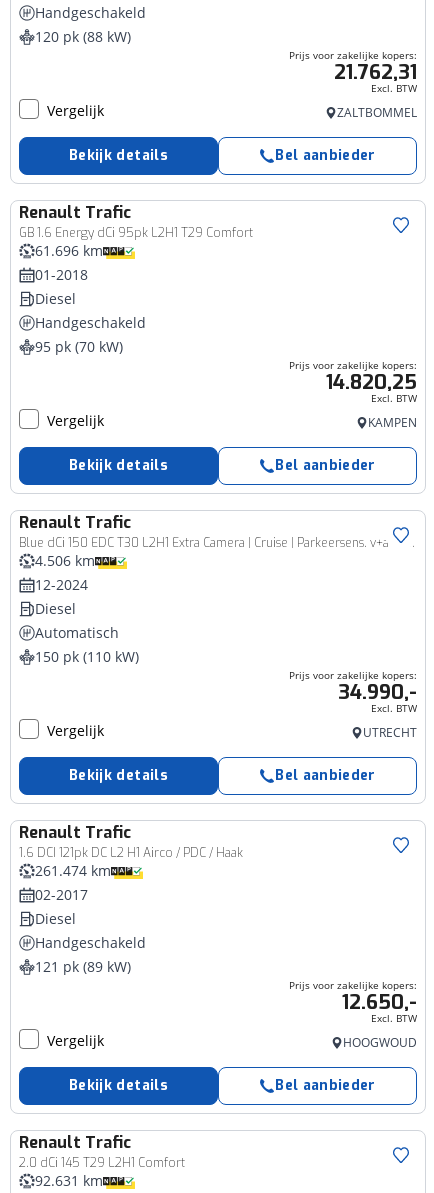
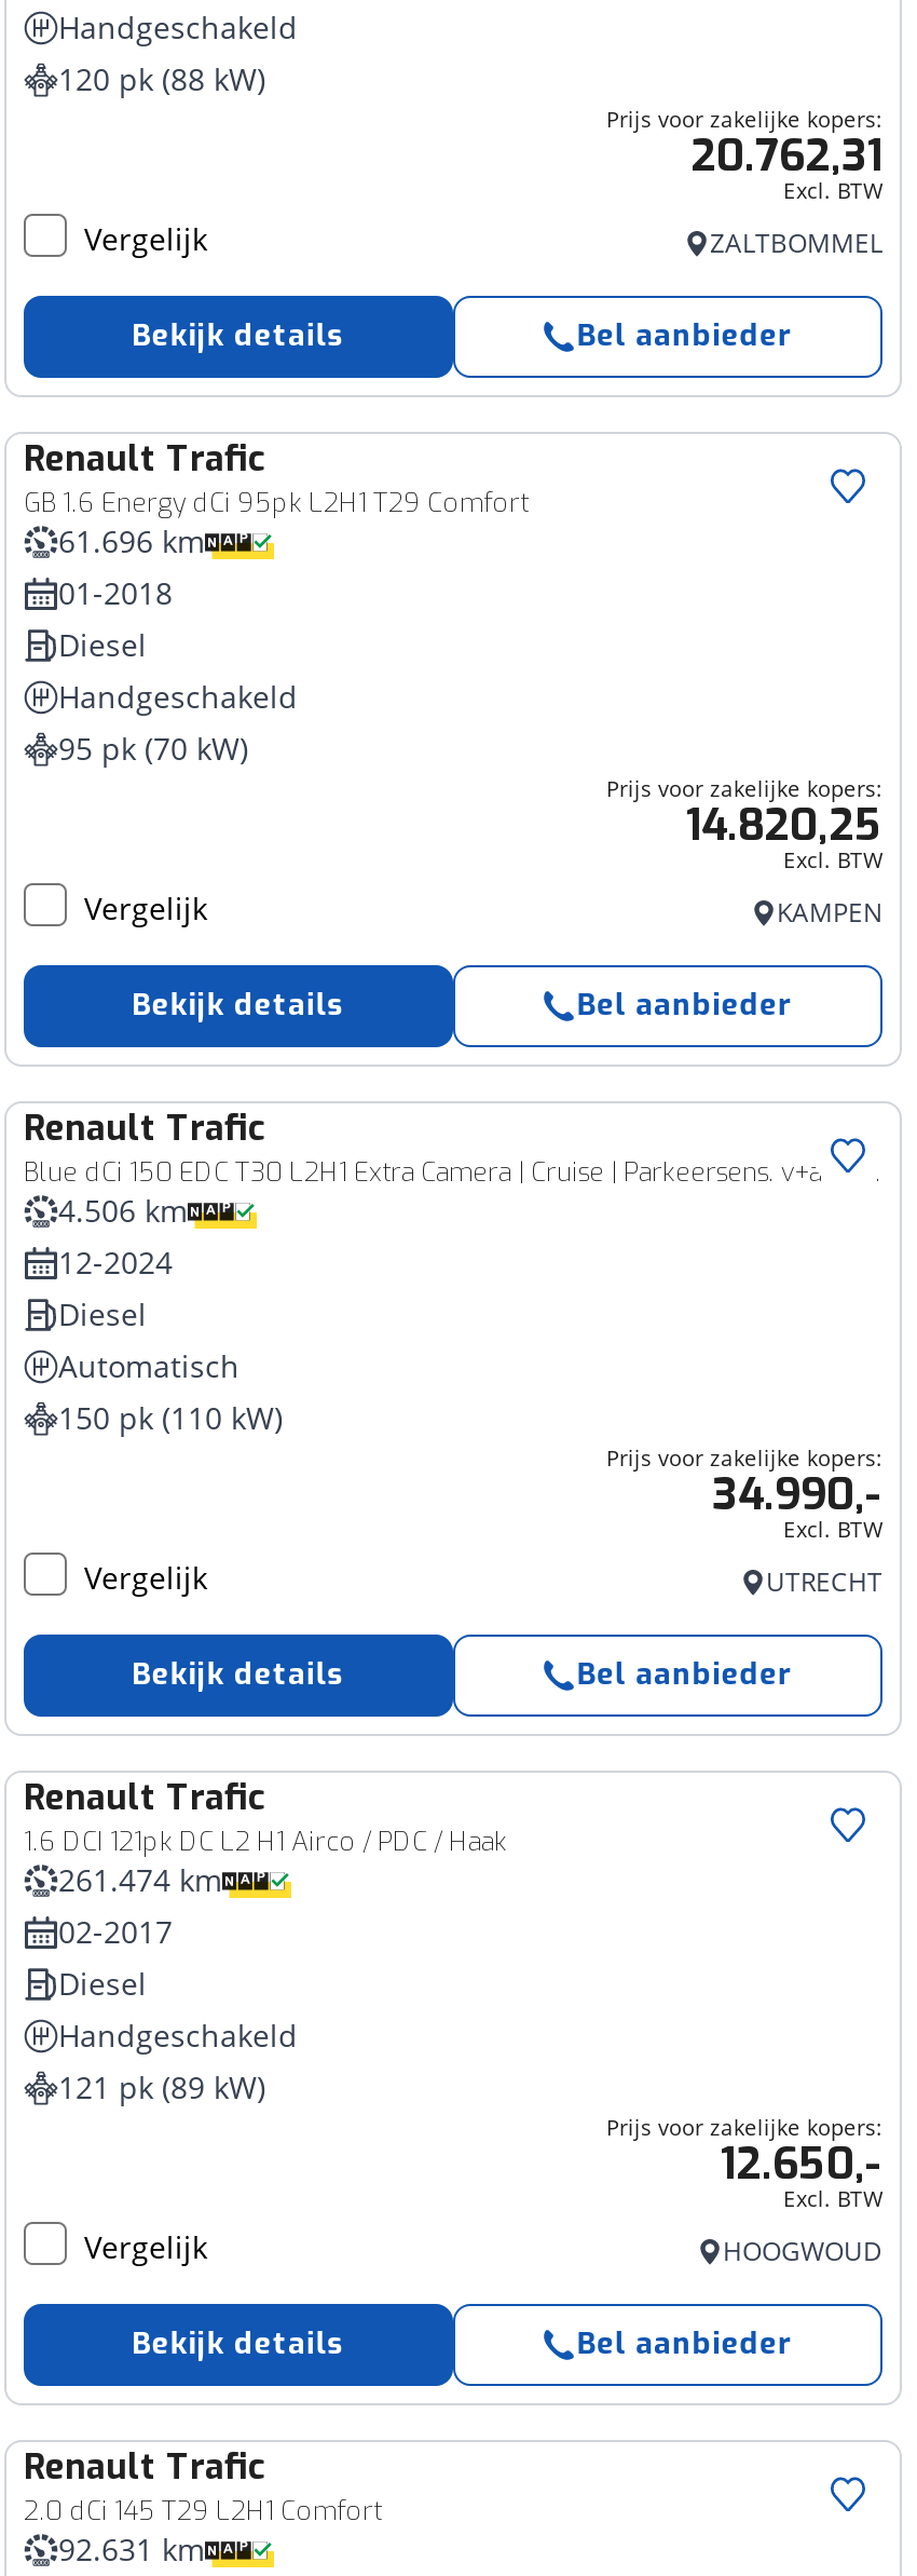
[334,59,417,86] 21.762,31 -> [690,127,882,186] 20.762,31

